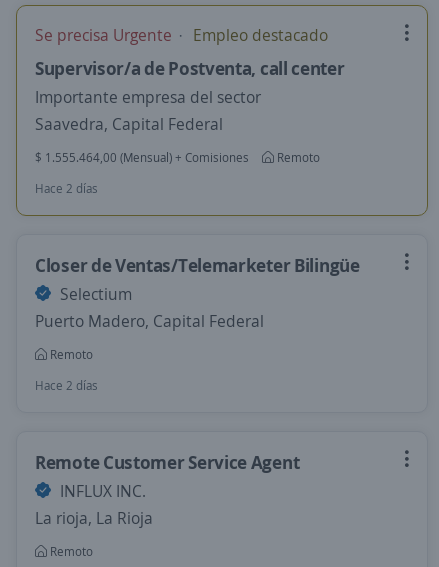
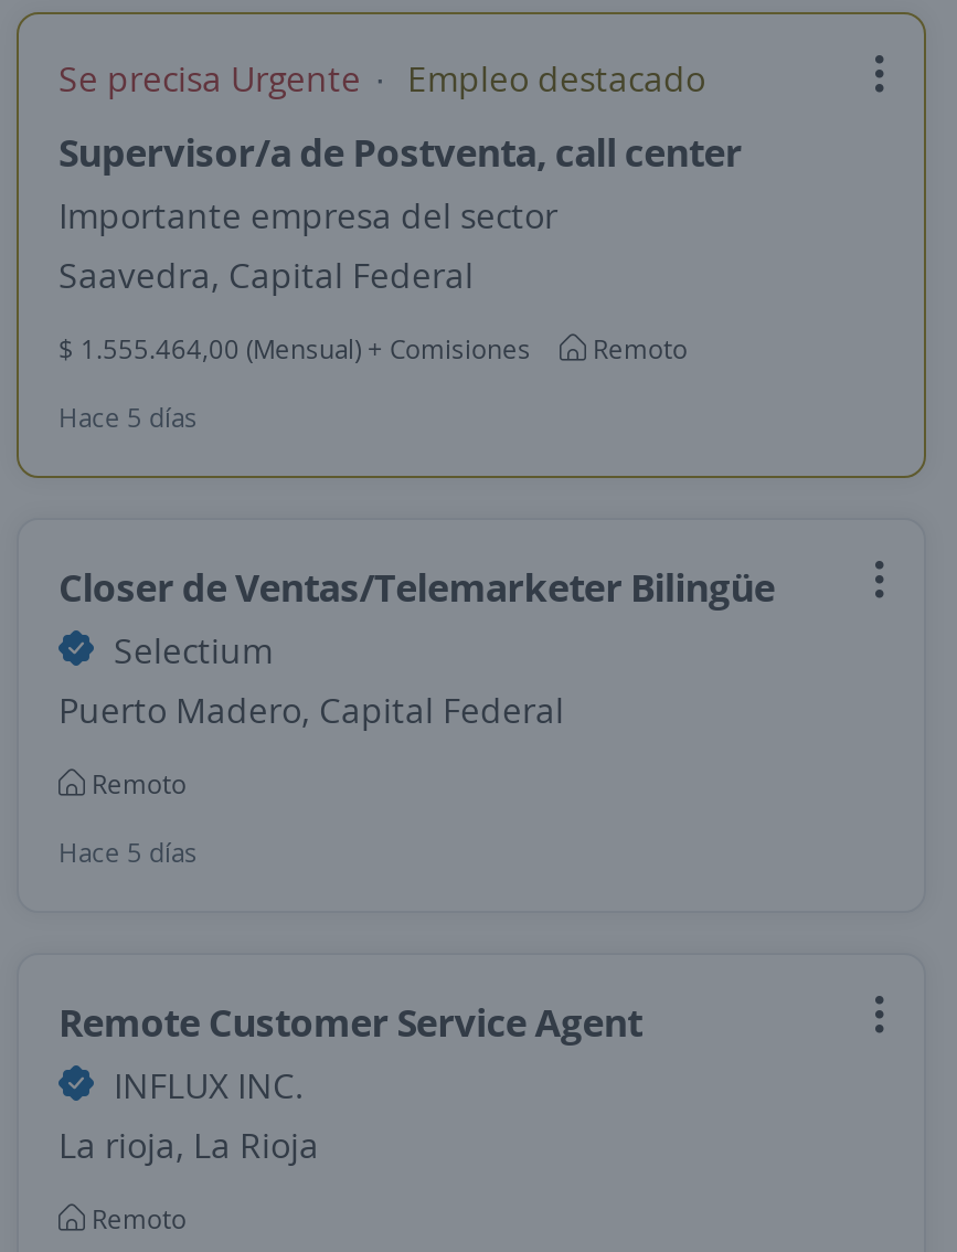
[35,180,98,197] Hace 2 días -> [59,399,198,436] Hace 5 días
[35,377,98,394] Hace 2 días -> [59,834,198,871] Hace 5 días

